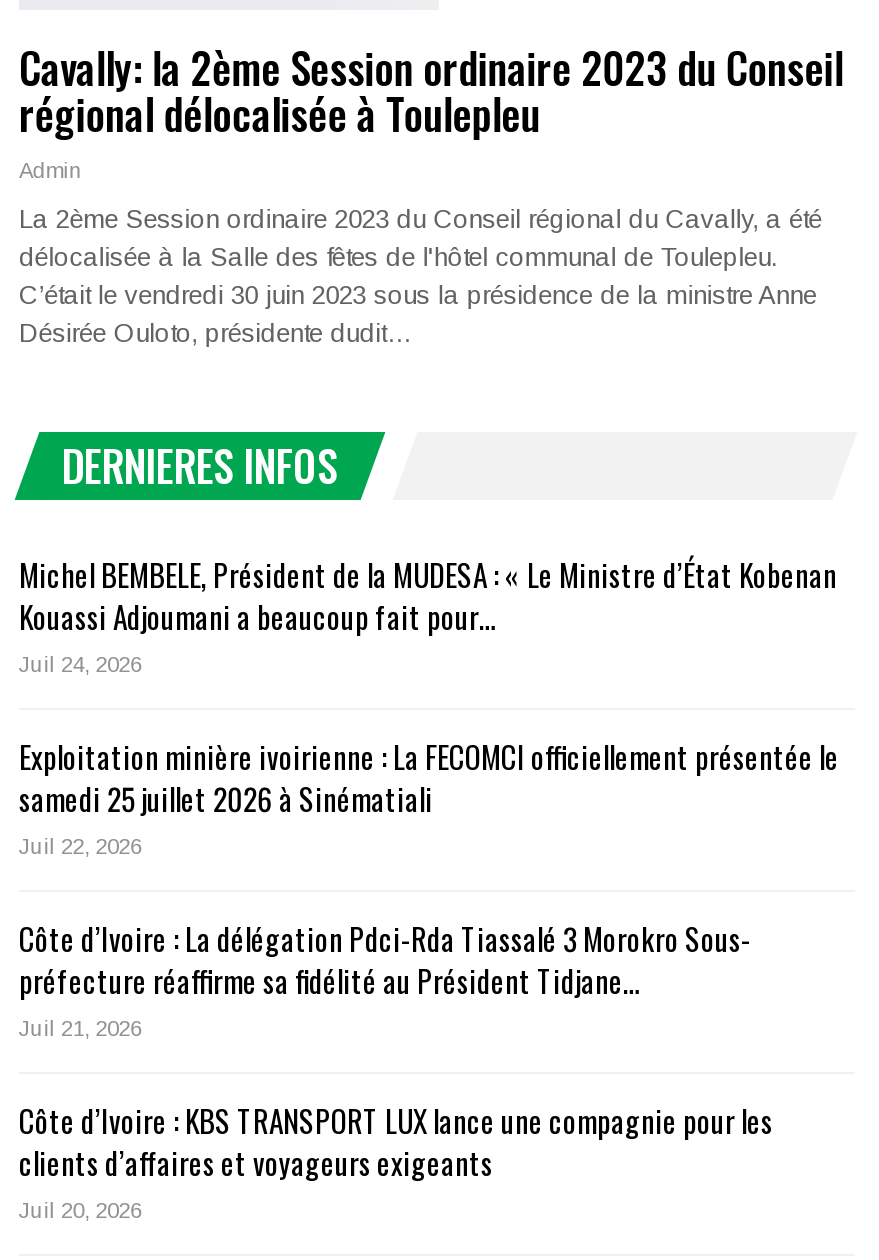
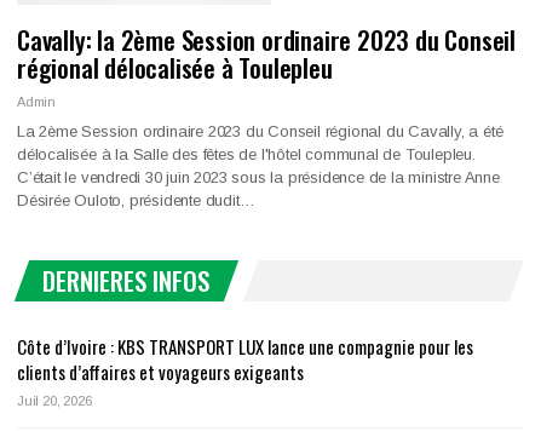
[19,551,839,1039] Michel BEMBELE, Président de la MUDESA : « Le Ministre d’État Kobenan | Kouassi Adjoumani a beaucoup fait pour… | Juil 24, 2026 | Exploitation minière ivoirienne : La FECOMCI officiellement présentée le | samedi 25 juillet 2026 à Sinématiali | Juil 22, 2026 | Côte d’Ivoire : La délégation Pdci-Rda Tiassalé 3 Morokro Sous- | préfecture réaffirme sa fidélité au Président Tidjane… | Juil 21, 2026 -> none

